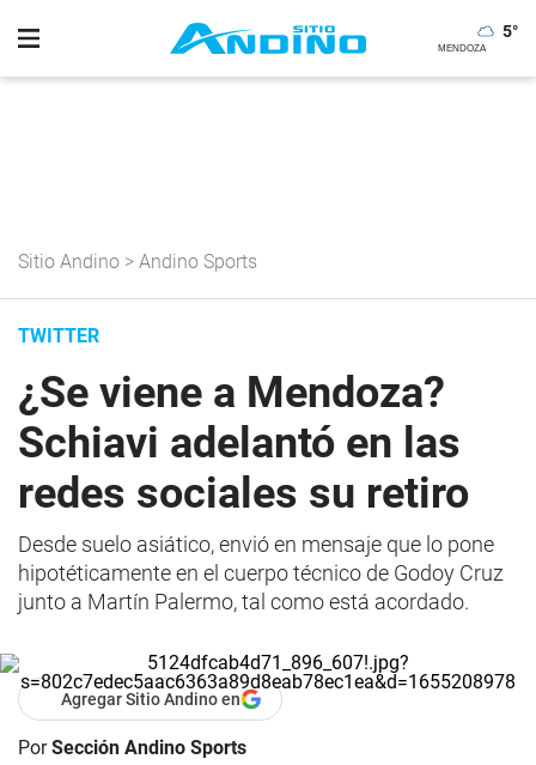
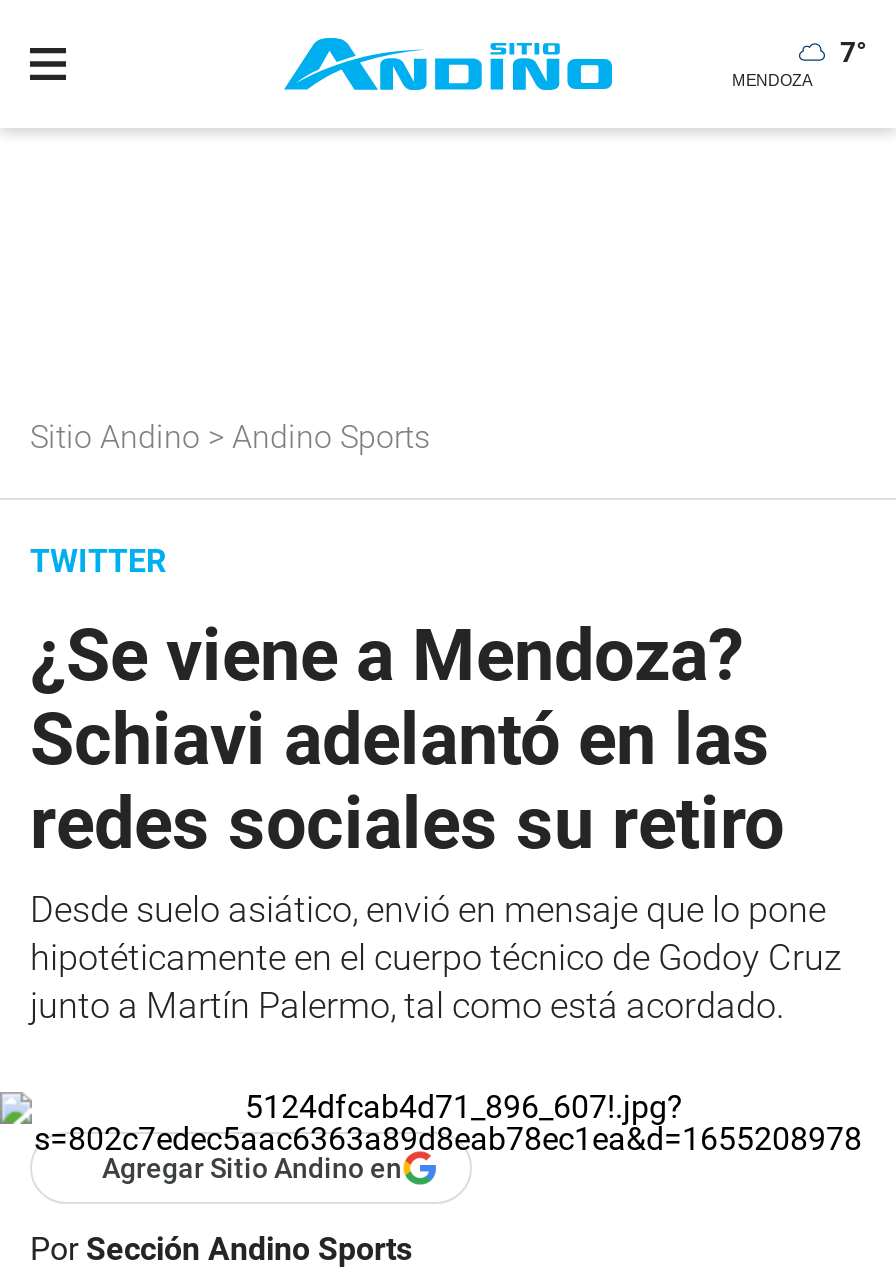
[502,22,518,41] 5° -> [840,36,866,68] 7°

